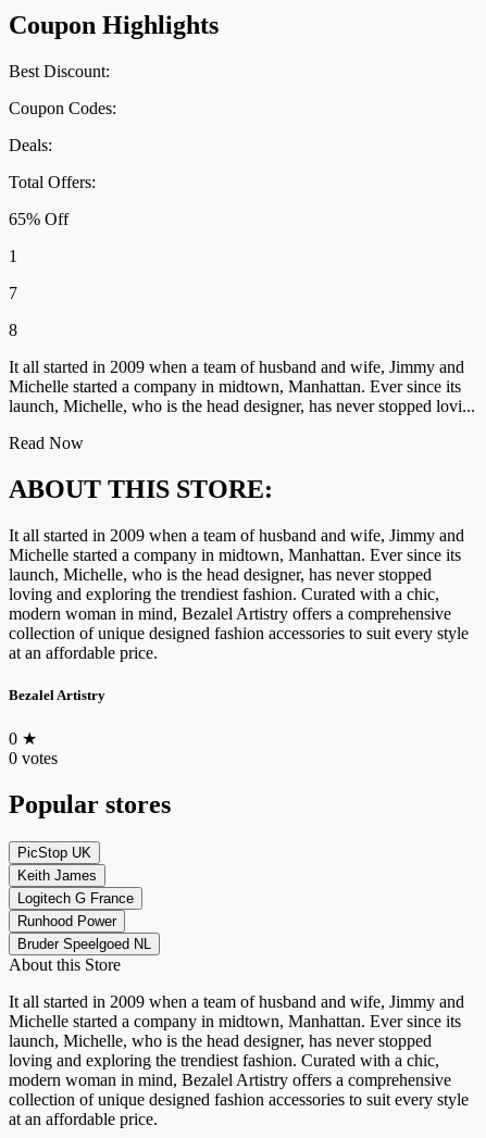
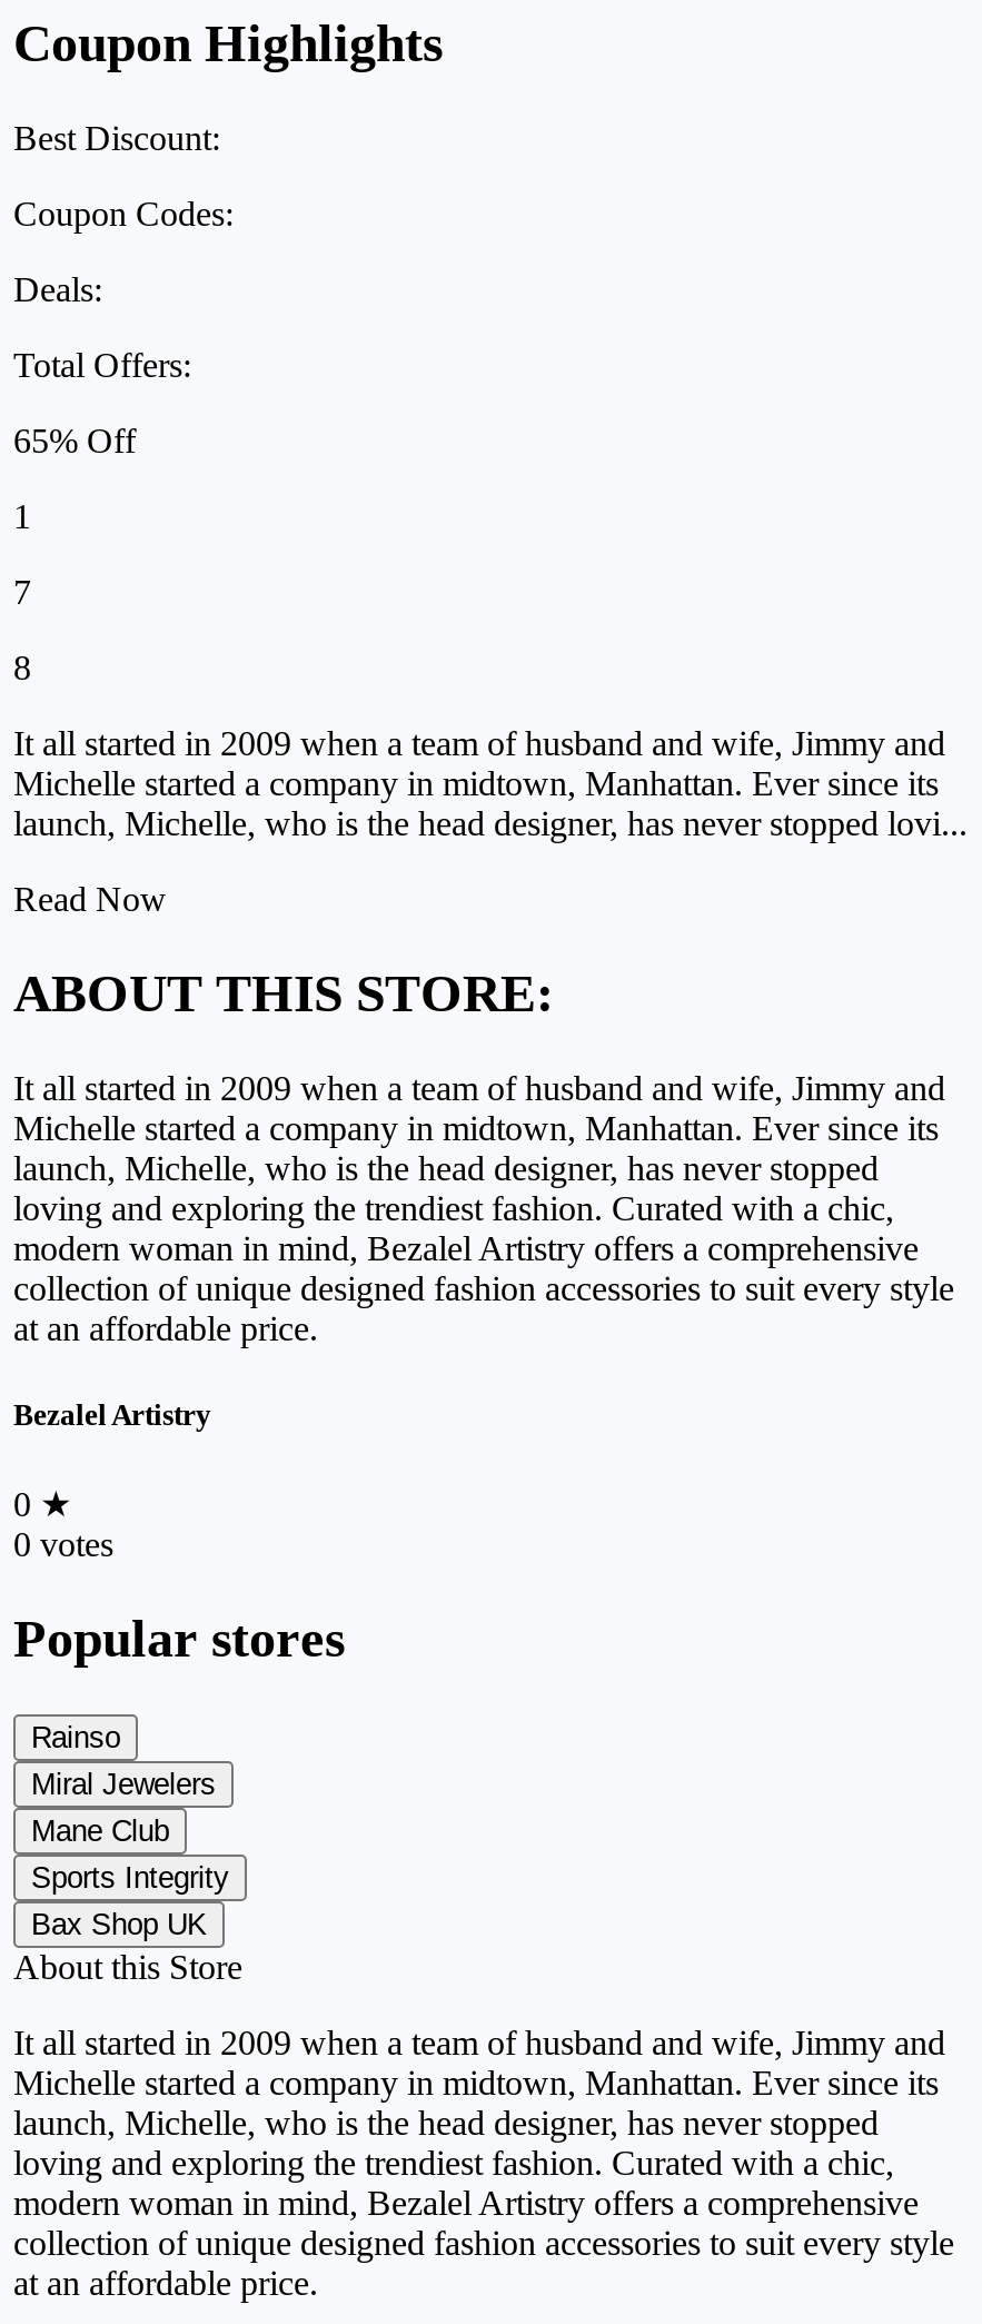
[17,844,151,952] PicStop UK | Keith James | Logitech G France | Runhood Power | Bruder Speelgoed NL -> [31,1720,229,1941] Rainso | Miral Jewelers | Mane Club | Sports Integrity | Bax Shop UK

